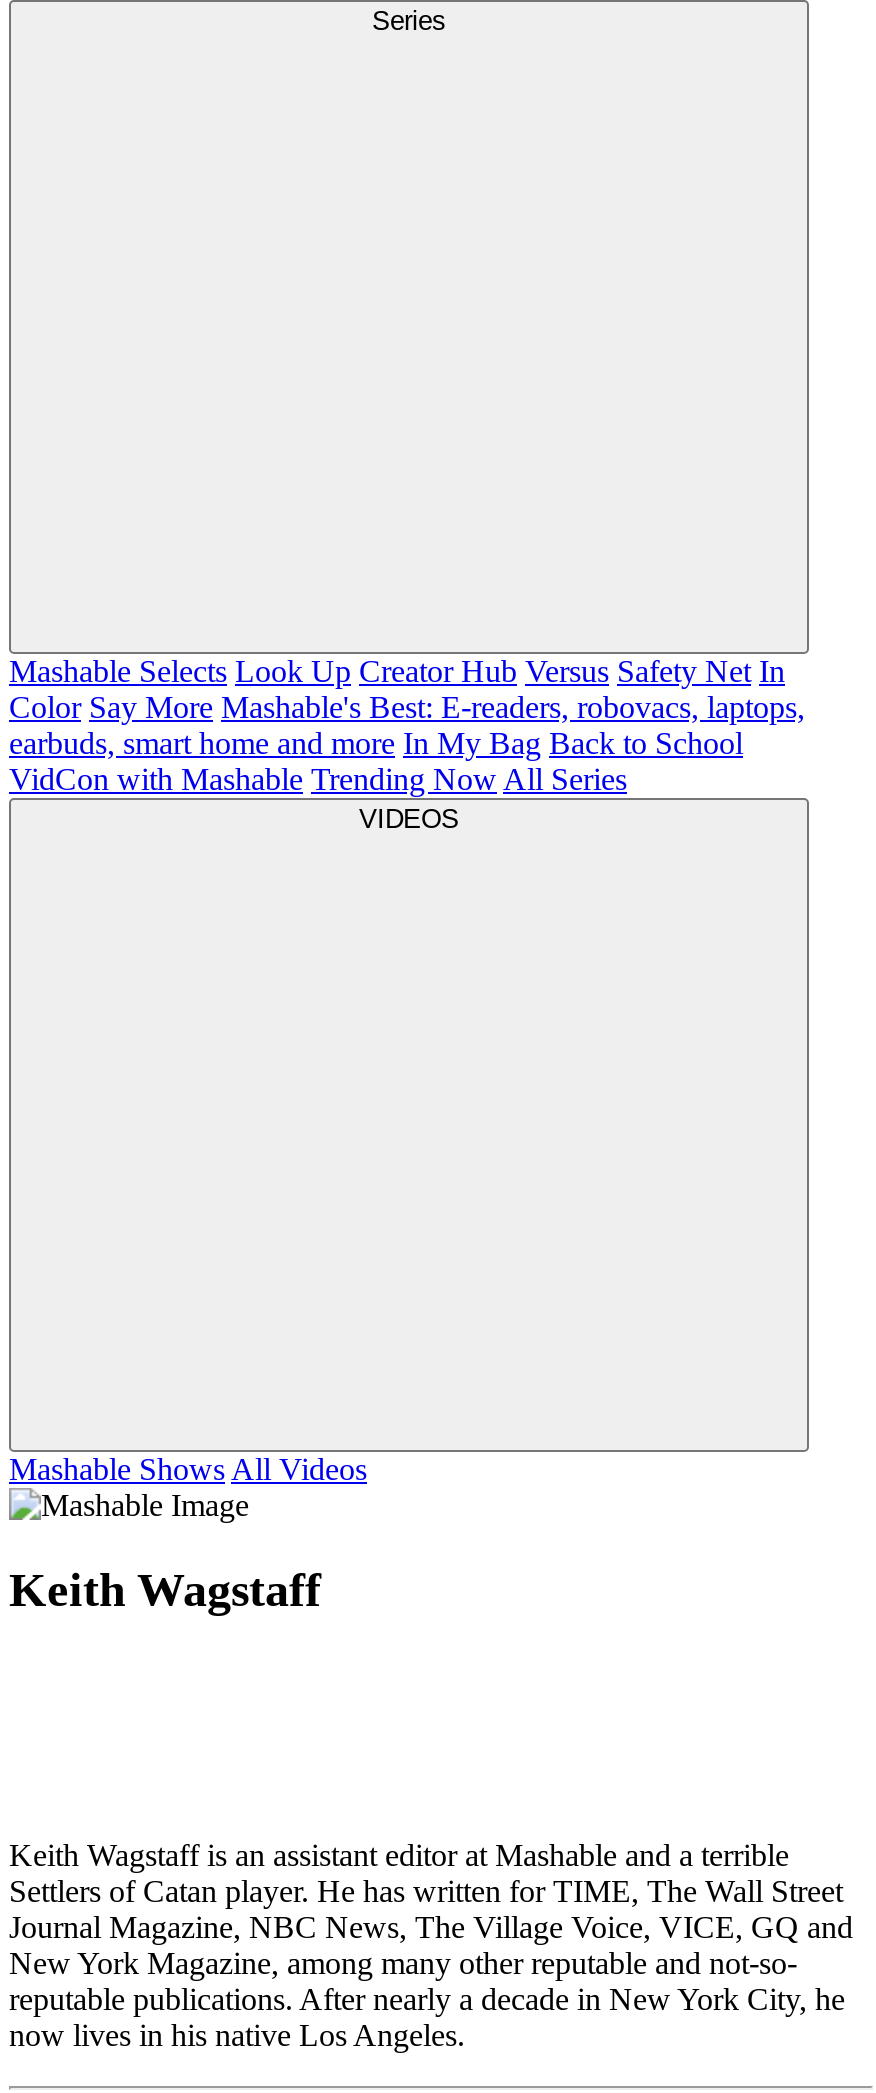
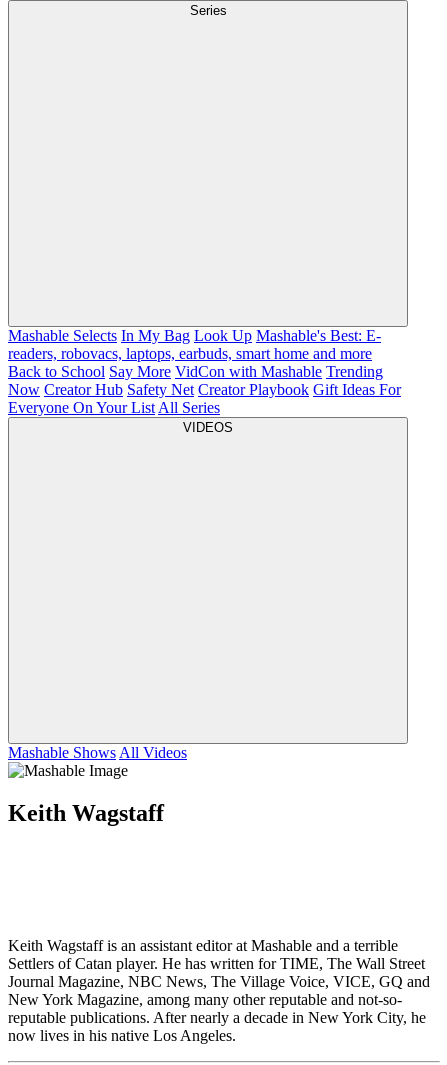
[9,653,805,795] Mashable Selects Look Up Creator Hub Versus Safety Net In | Color Say More Mashable's Best: E-readers, robovacs, laptops, | earbuds, smart home and more In My Bag Back to School | VidCon with Mashable Trending Now All Series -> [8,327,401,416] Mashable Selects In My Bag Look Up Mashable's Best: E- | readers, robovacs, laptops, earbuds, smart home and more | Back to School Say More VidCon with Mashable Trending | Now Creator Hub Safety Net Creator Playbook Gift Ideas For | Everyone On Your List All Series

